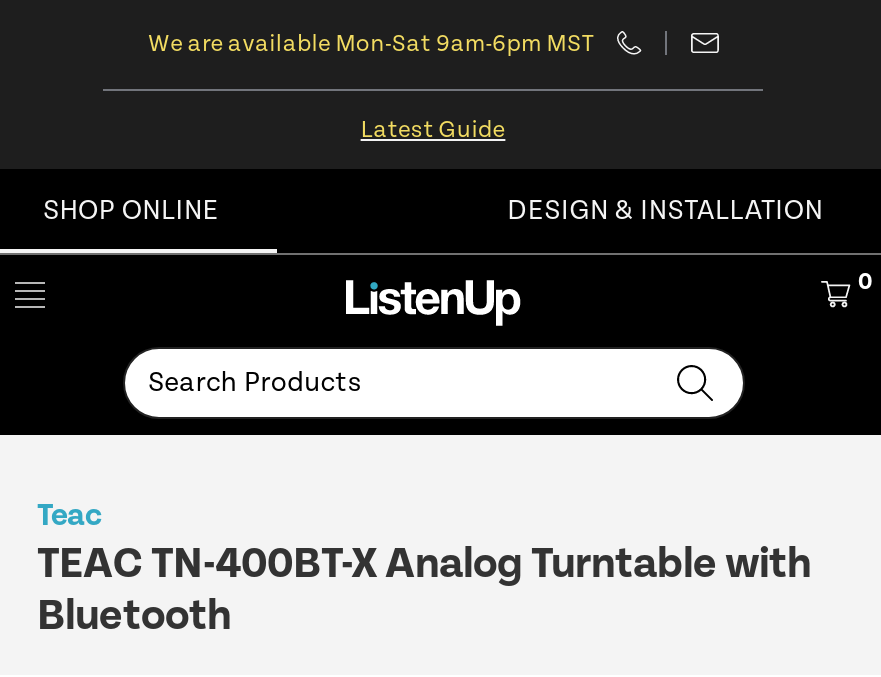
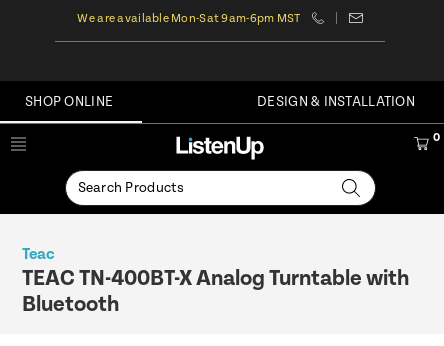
[361,117,505,143] Latest Guide -> none

